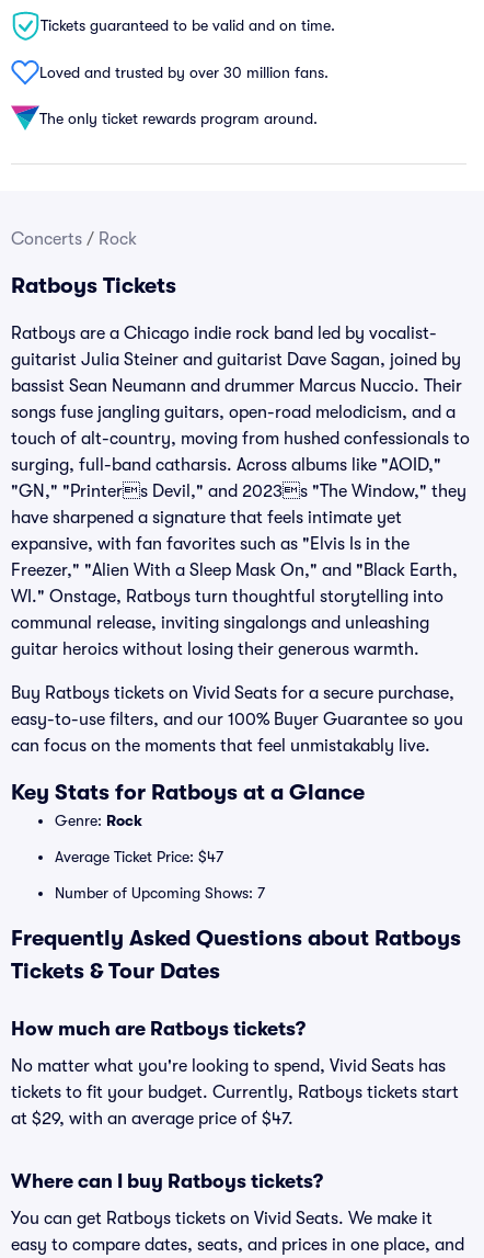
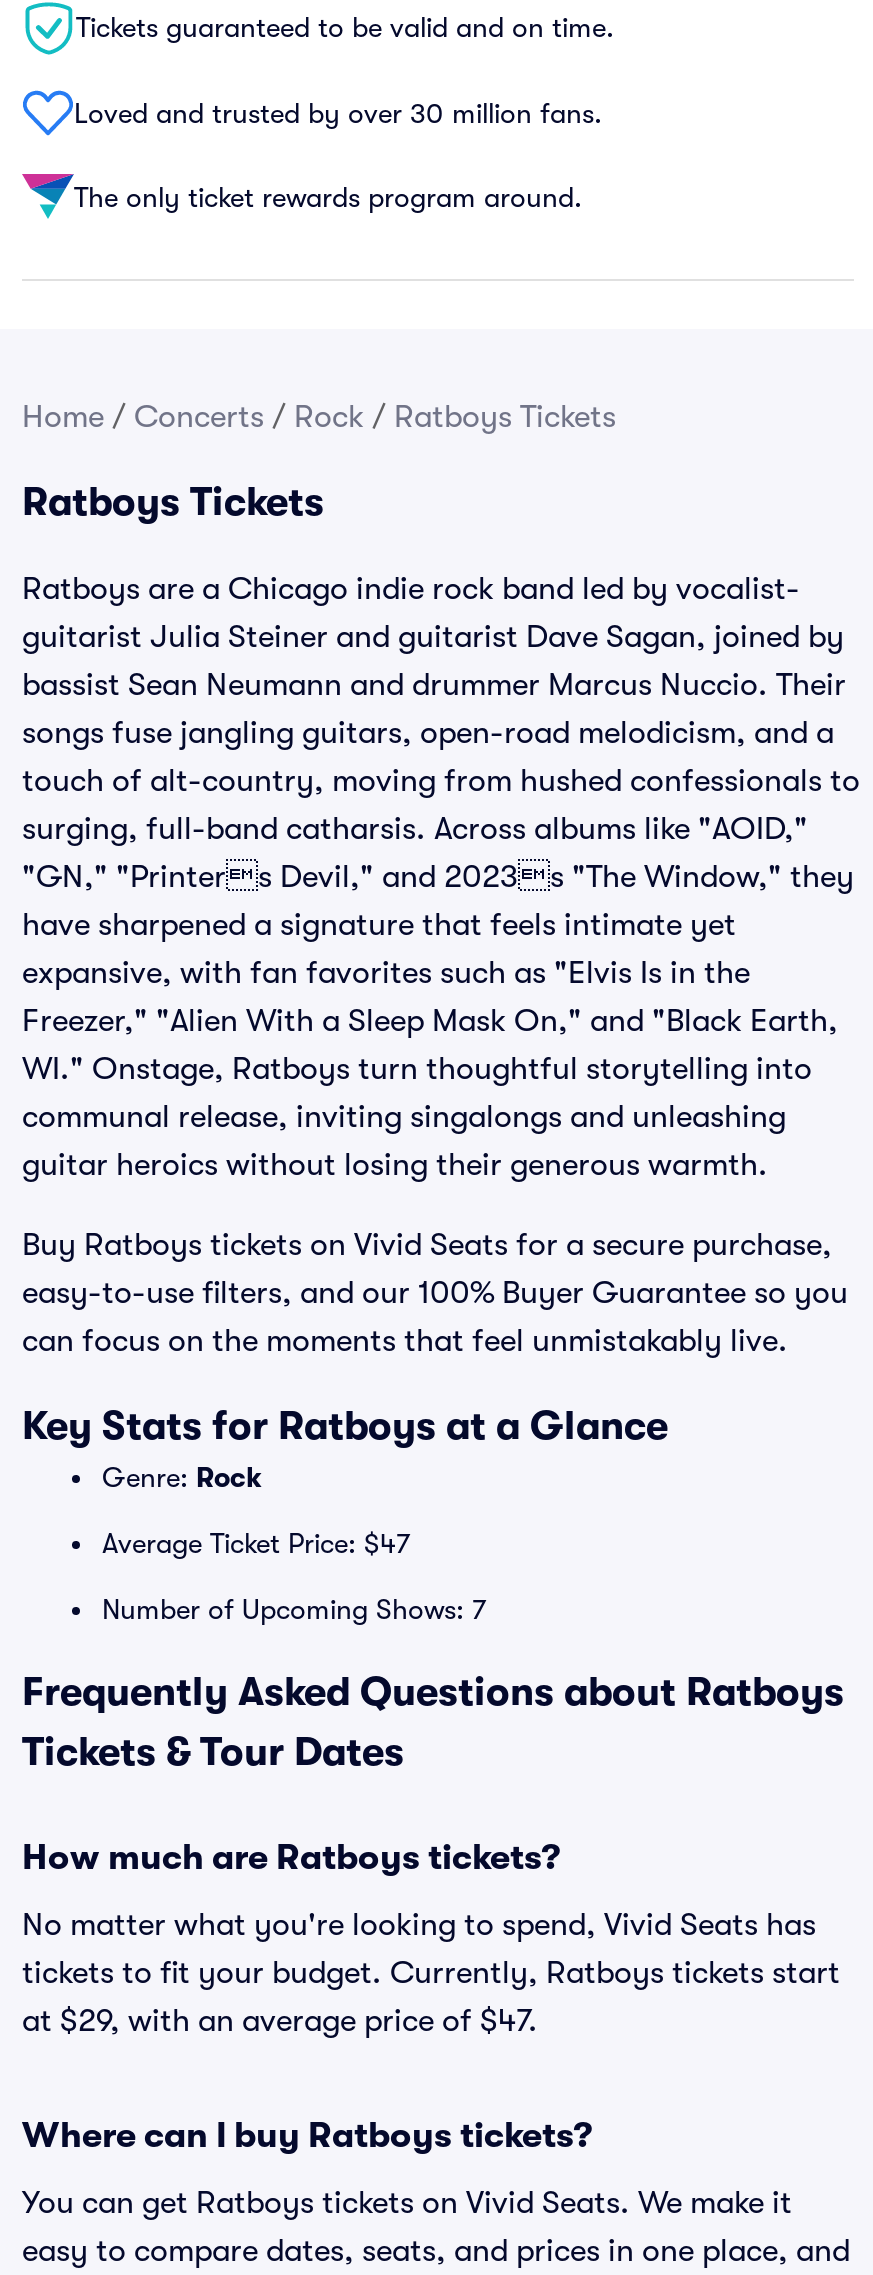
[11,229,137,249] Concerts / Rock -> [22,399,616,435] Home / Concerts / Rock / Ratboys Tickets

